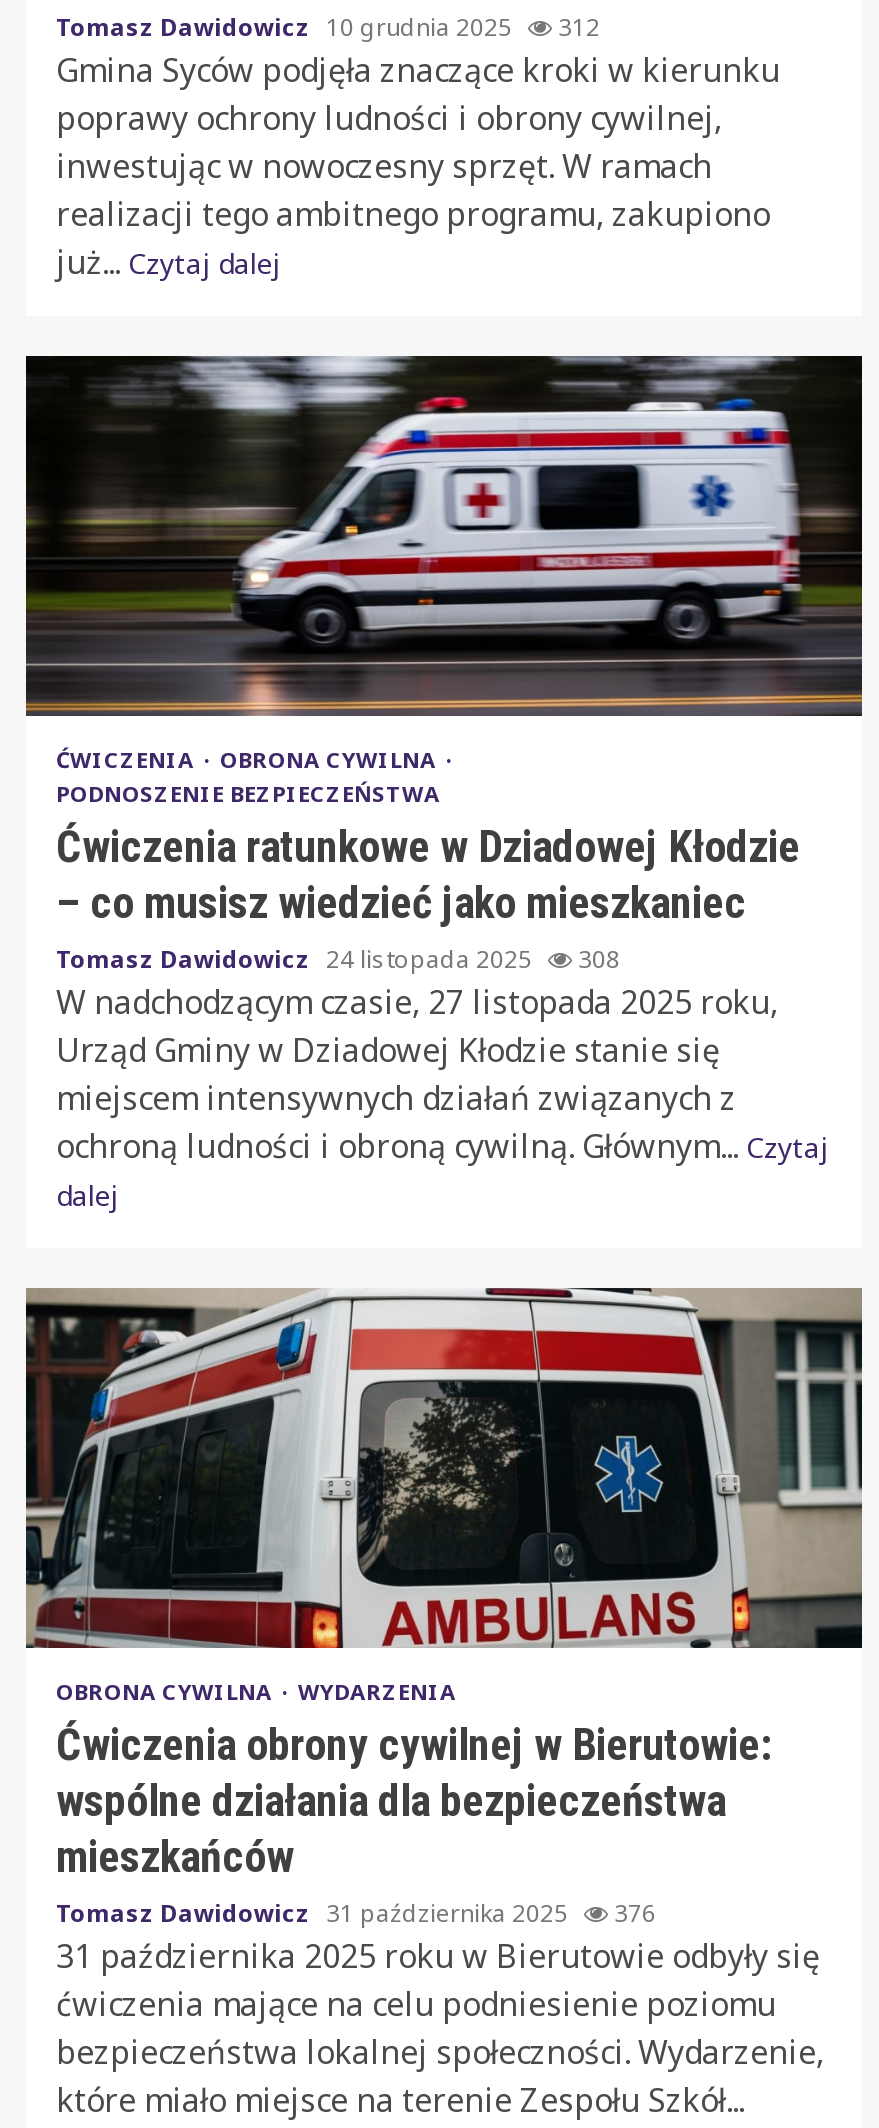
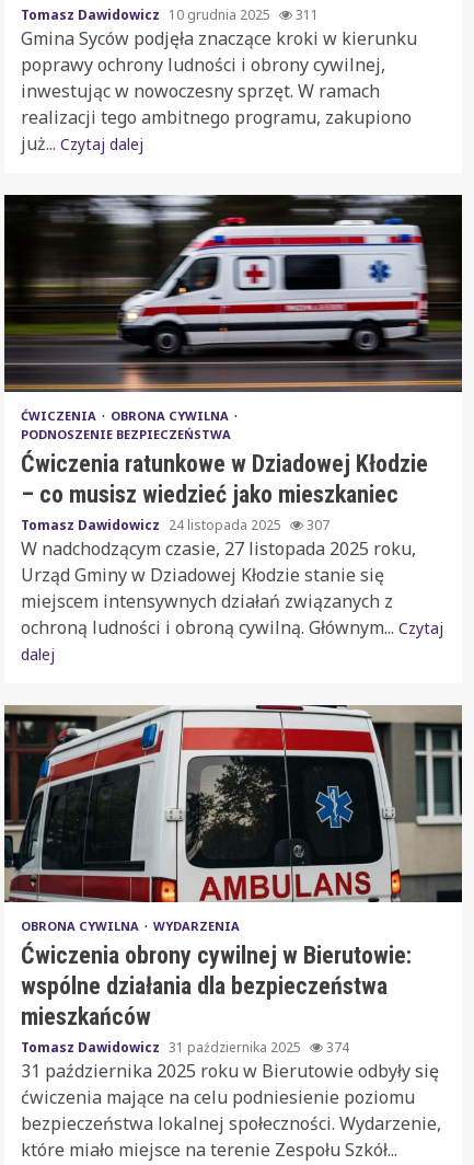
[56,10,600,44] Tomasz Dawidowicz 10 grudnia 2025 312 -> [21,5,319,24] Tomasz Dawidowicz 10 grudnia 2025 311
[56,942,620,976] Tomasz Dawidowicz 24 listopada 2025 308 -> [21,516,330,534] Tomasz Dawidowicz 24 listopada 2025 307
[56,1896,656,1930] Tomasz Dawidowicz 31 października 2025 376 -> [21,1038,349,1057] Tomasz Dawidowicz 31 października 2025 374

